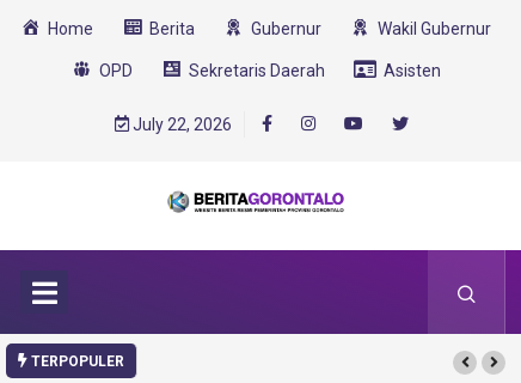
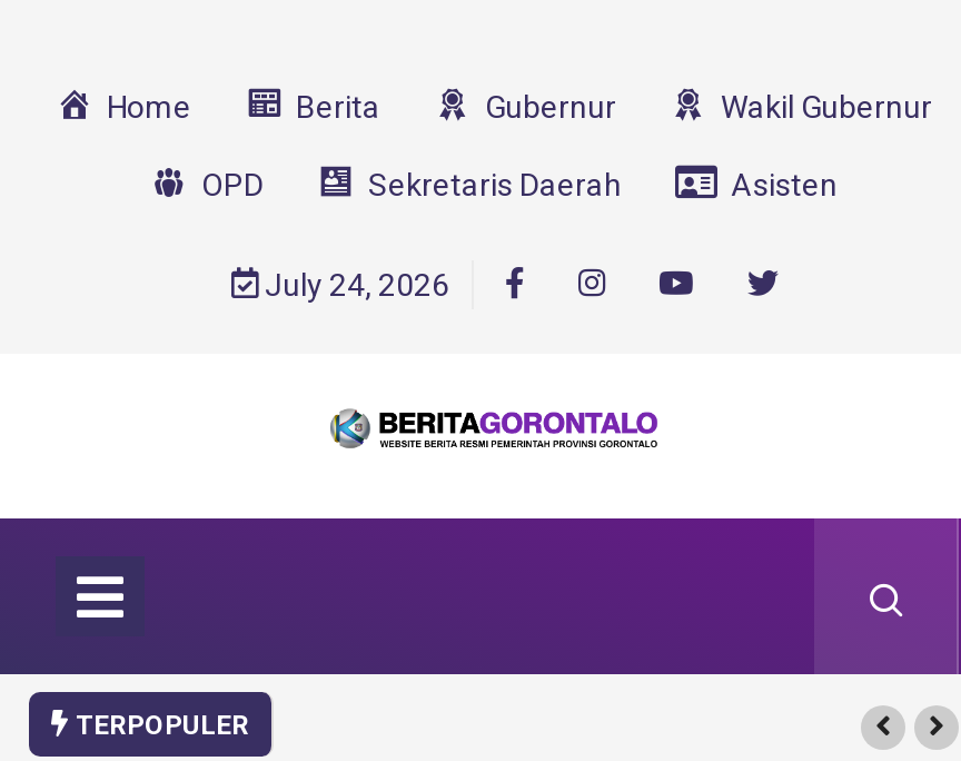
[129,115,232,134] July 22, 2026 -> [258,267,449,303] July 24, 2026

